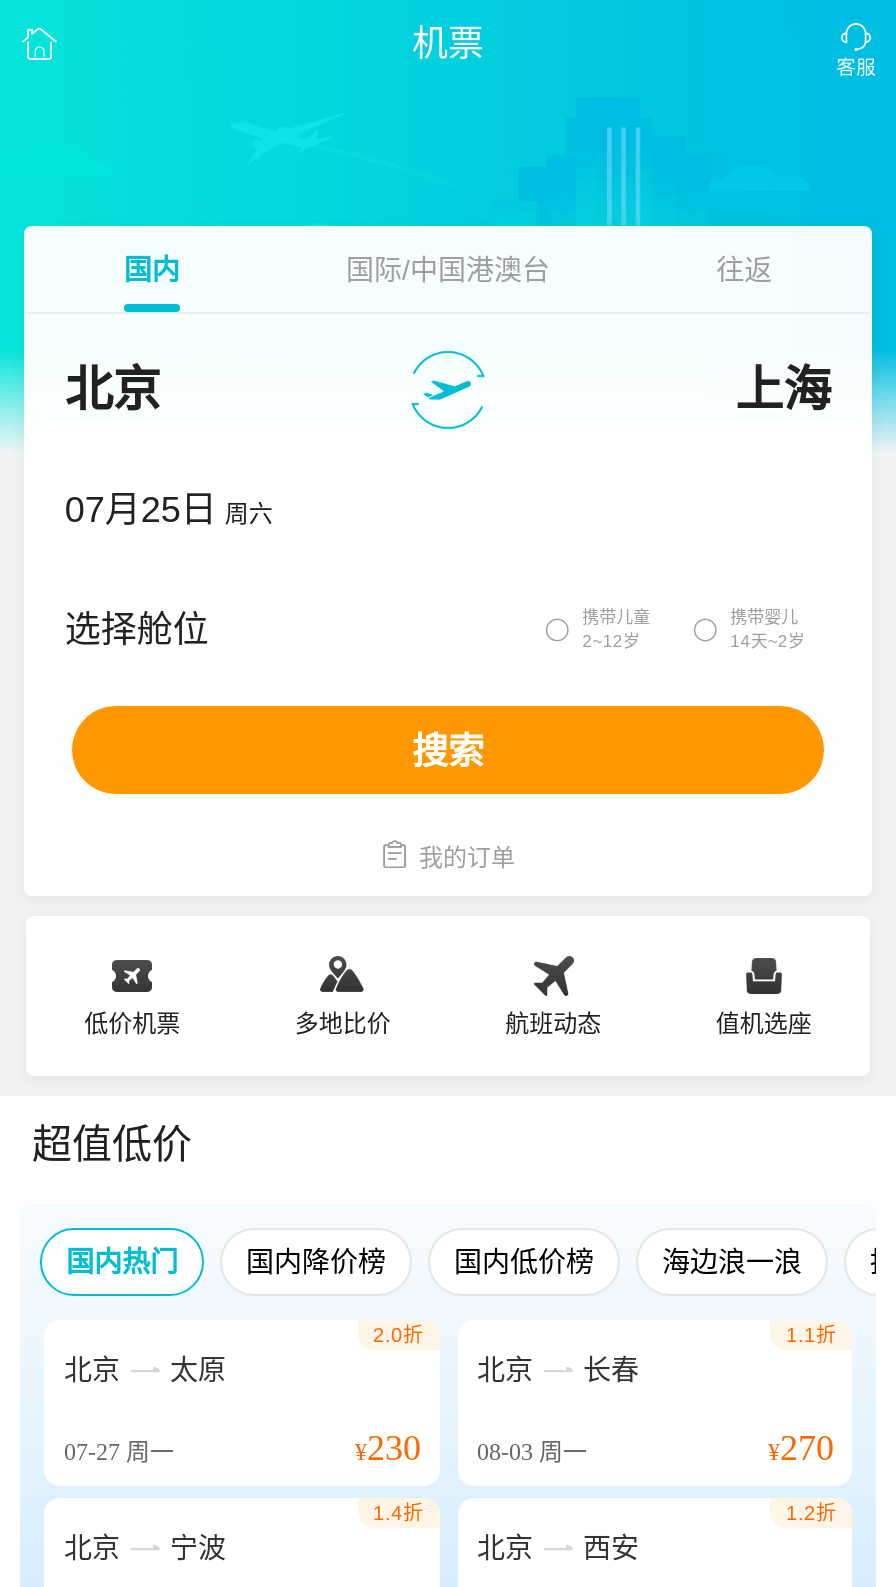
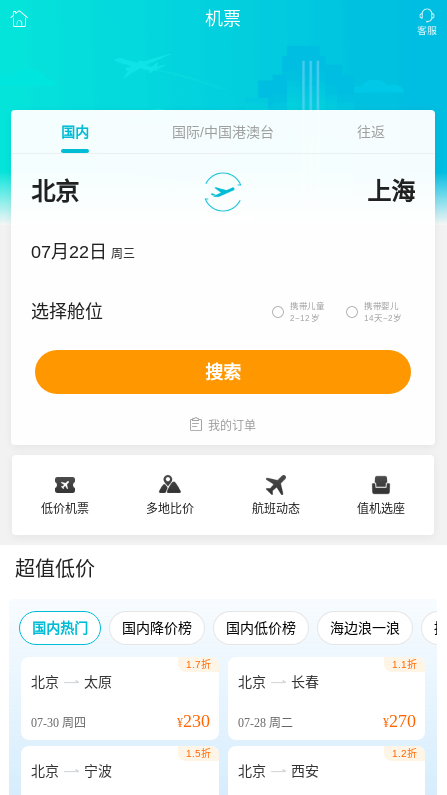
[65,490,273,530] 07月25日 周六 -> [31,242,135,262] 07月22日 周三
[373,1324,423,1346] 2.0折 -> [185,659,210,670] 1.7折
[64,1438,174,1466] 07-27周一 -> [31,716,86,730] 07-30周四
[355,1428,587,1468] ¥230 08-03周一 -> [176,711,292,731] ¥230 07-28周二
[373,1502,423,1524] 1.4折 -> [185,748,210,759] 1.5折

